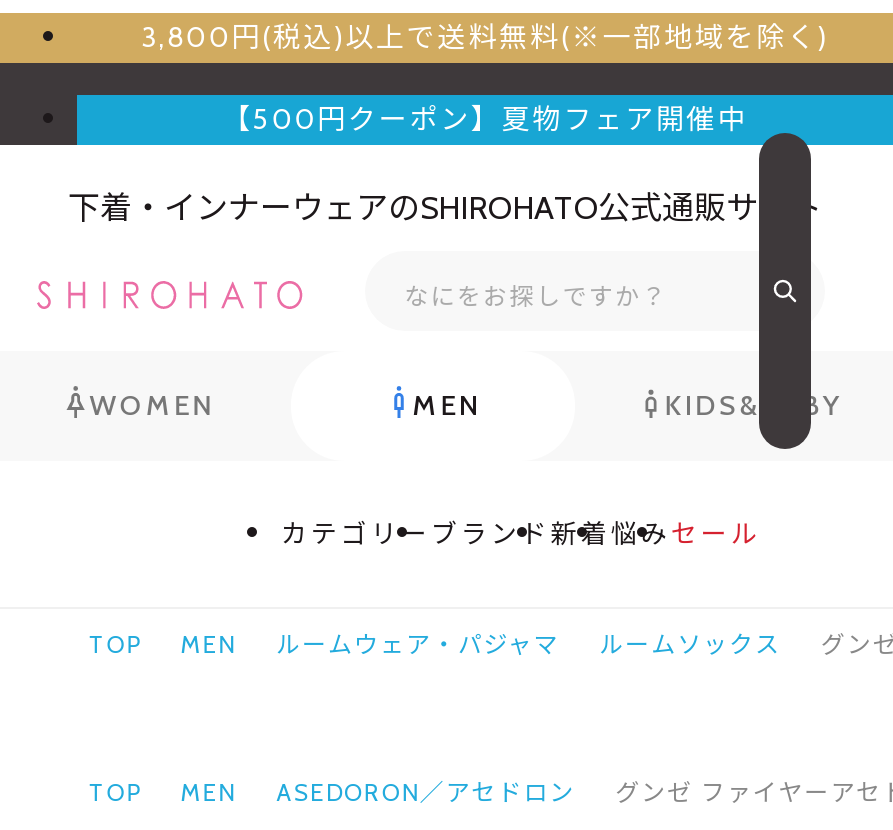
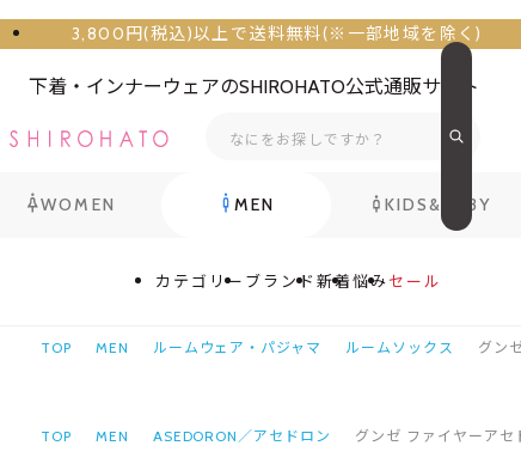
[222,101,748,137] 【500円クーポン】夏物フェア開催中 -> none

